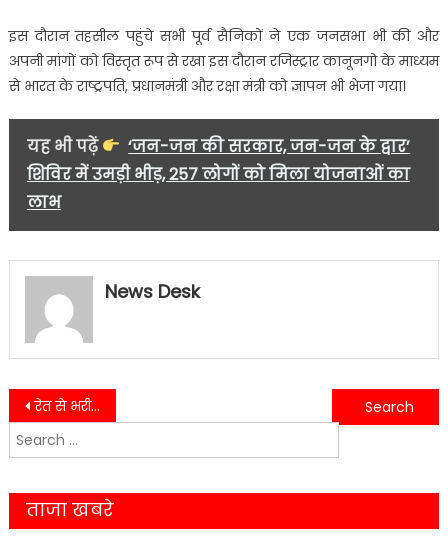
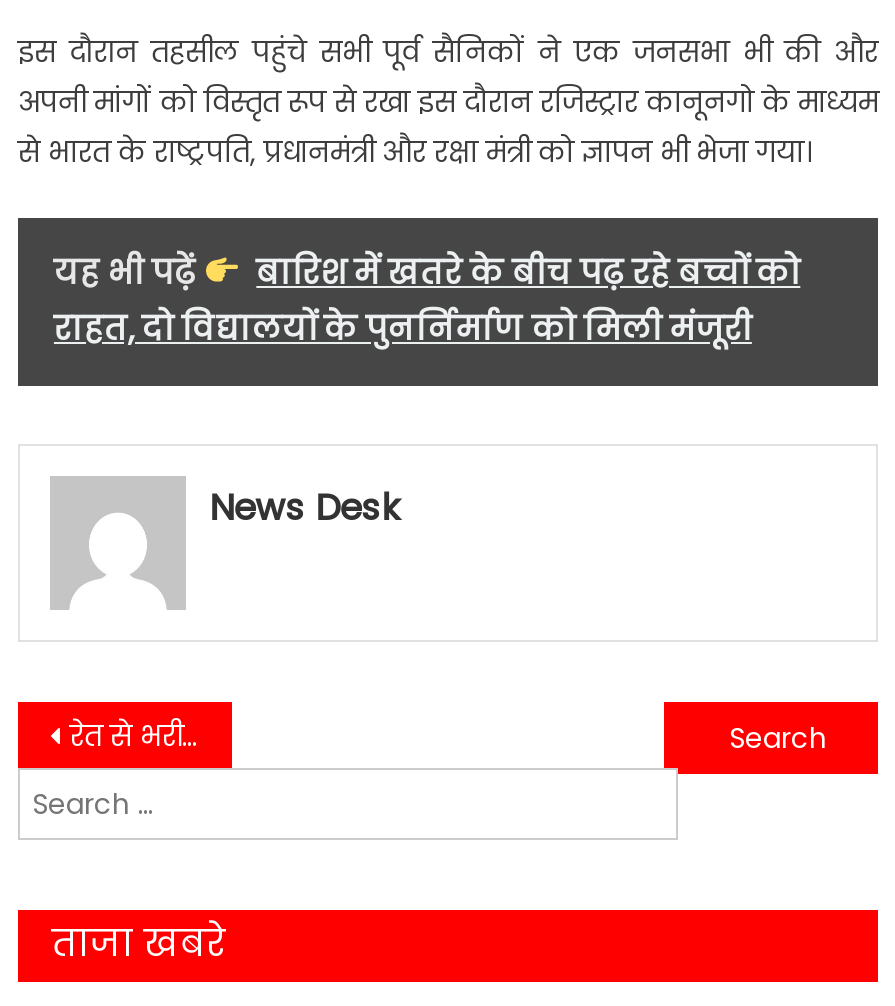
[27,135,410,214] ‘जन-जन की सरकार, जन-जन के द्वार’ | शिविर में उमड़ी भीड़, 257 लोगों को मिला योजनाओं का | लाभ -> [54,250,800,352] बारिश में खतरे के बीच पढ़ रहे बच्चों को | राहत, दो विद्यालयों के पुनर्निर्माण को मिली मंजूरी

